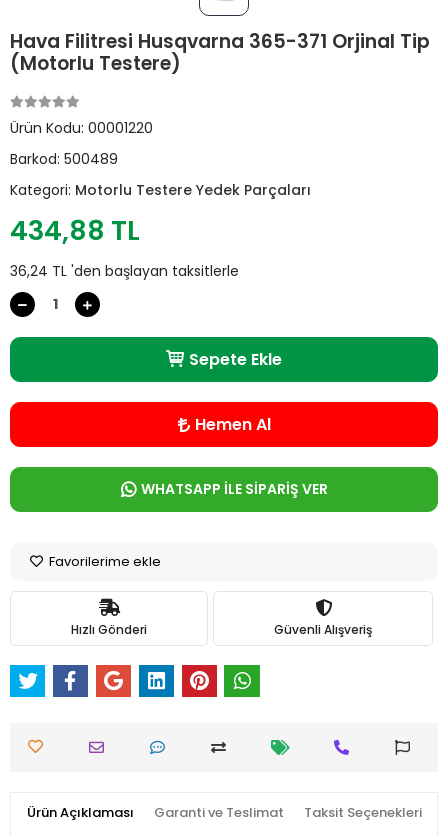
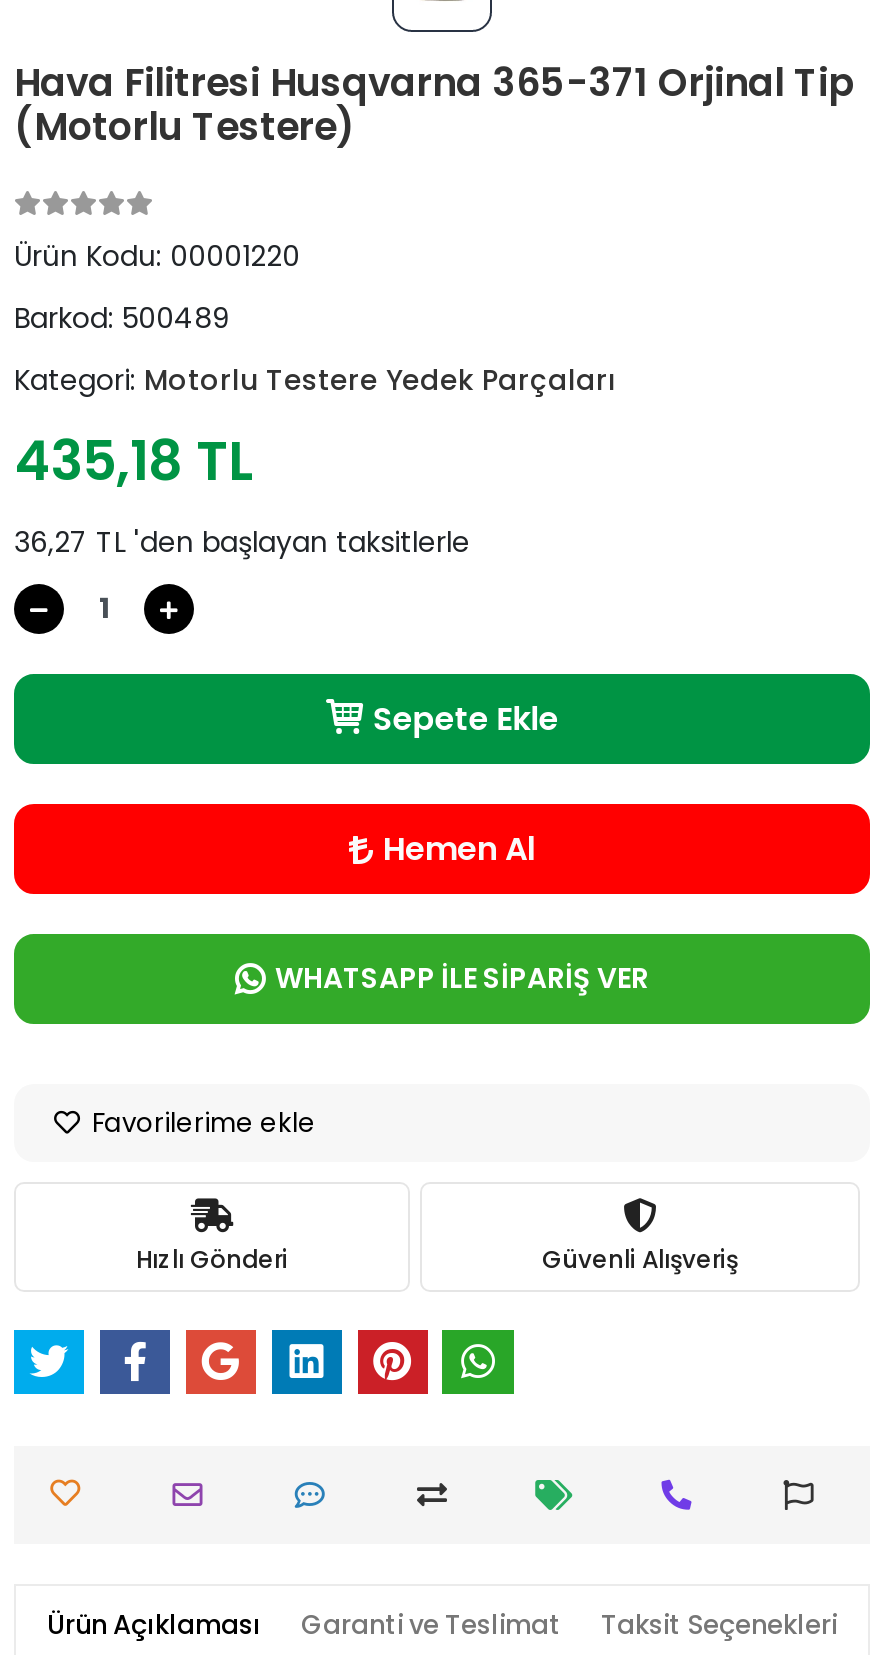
[10,212,140,249] 434,88 TL -> [14,424,254,498] 435,18 TL
[10,261,239,281] 36,24 TL 'den başlayan taksitlerle -> [14,522,470,562] 36,27 TL 'den başlayan taksitlerle

